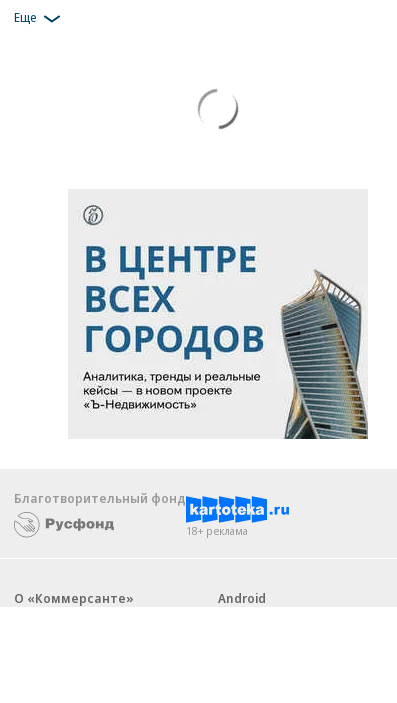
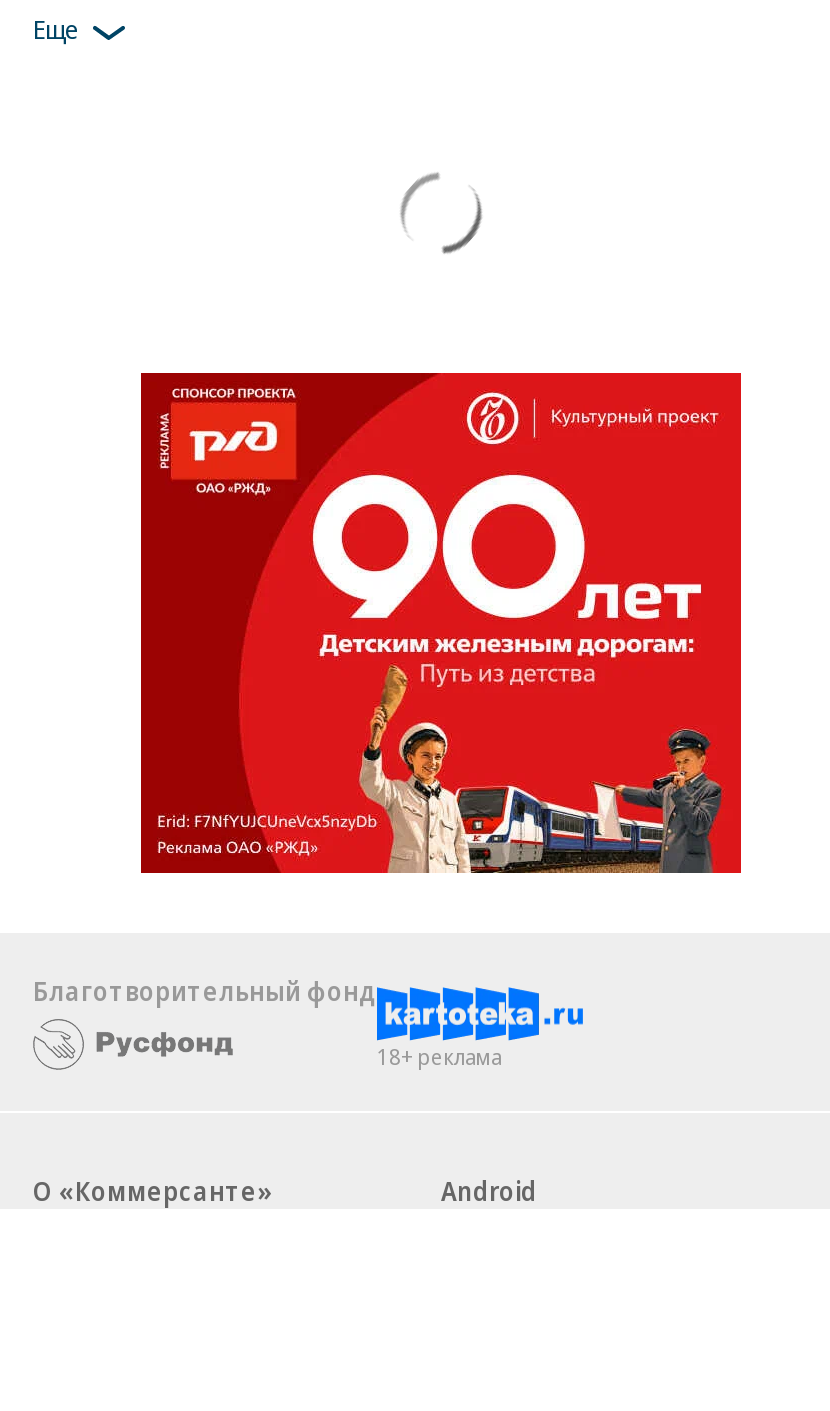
[68,189,369,440] [image] -> [139,371,743,875] [image]

